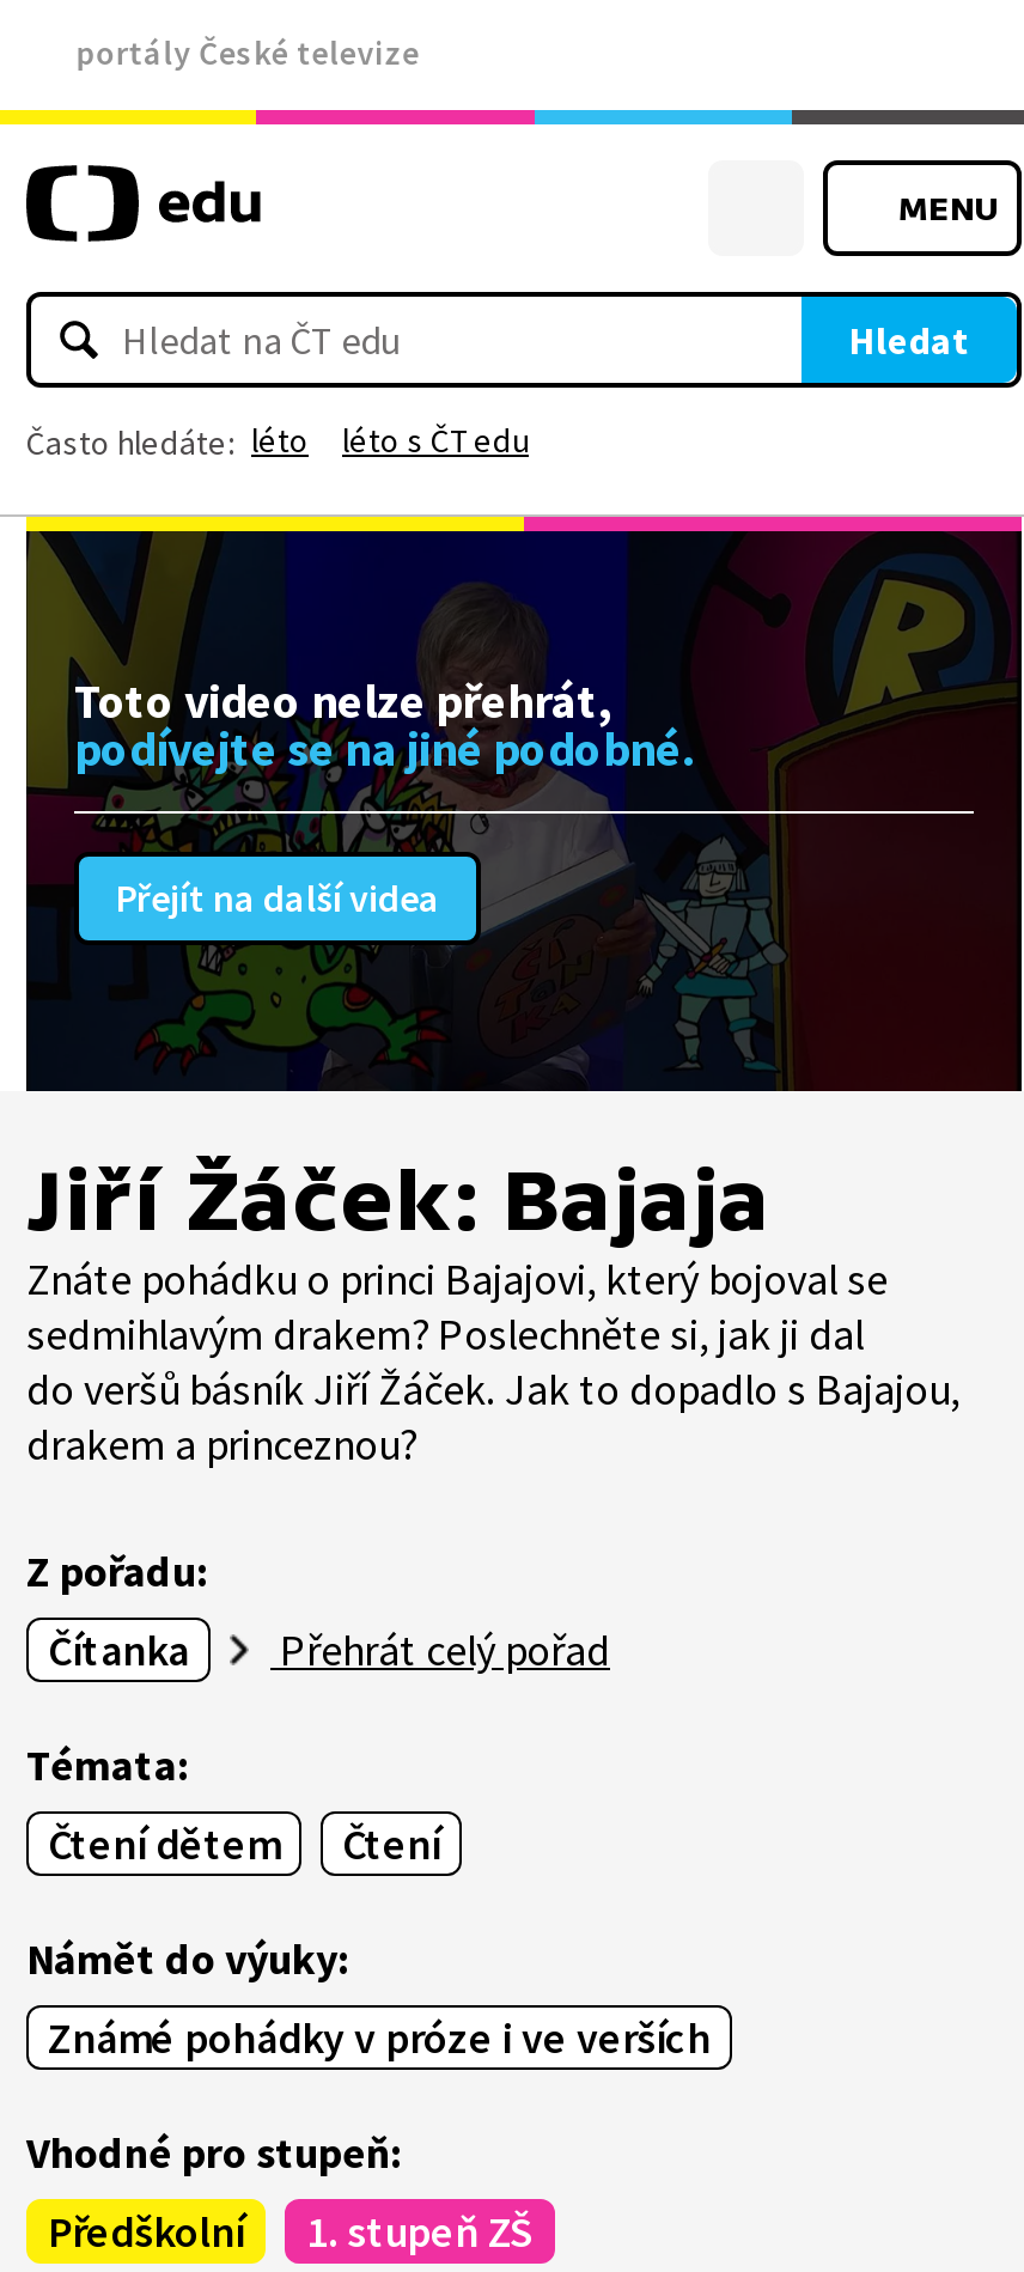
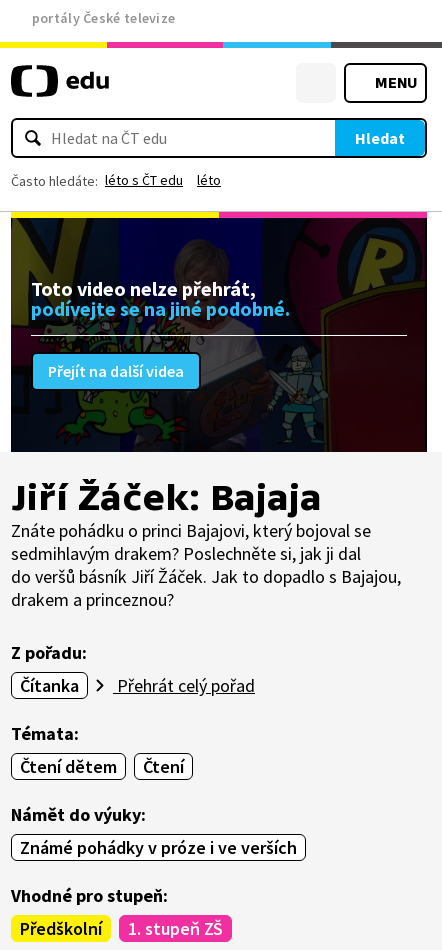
[26,419,529,464] Často hledáte: léto | léto s ČT edu -> [11,171,221,190] Často hledáte: léto s ČT edu | léto

